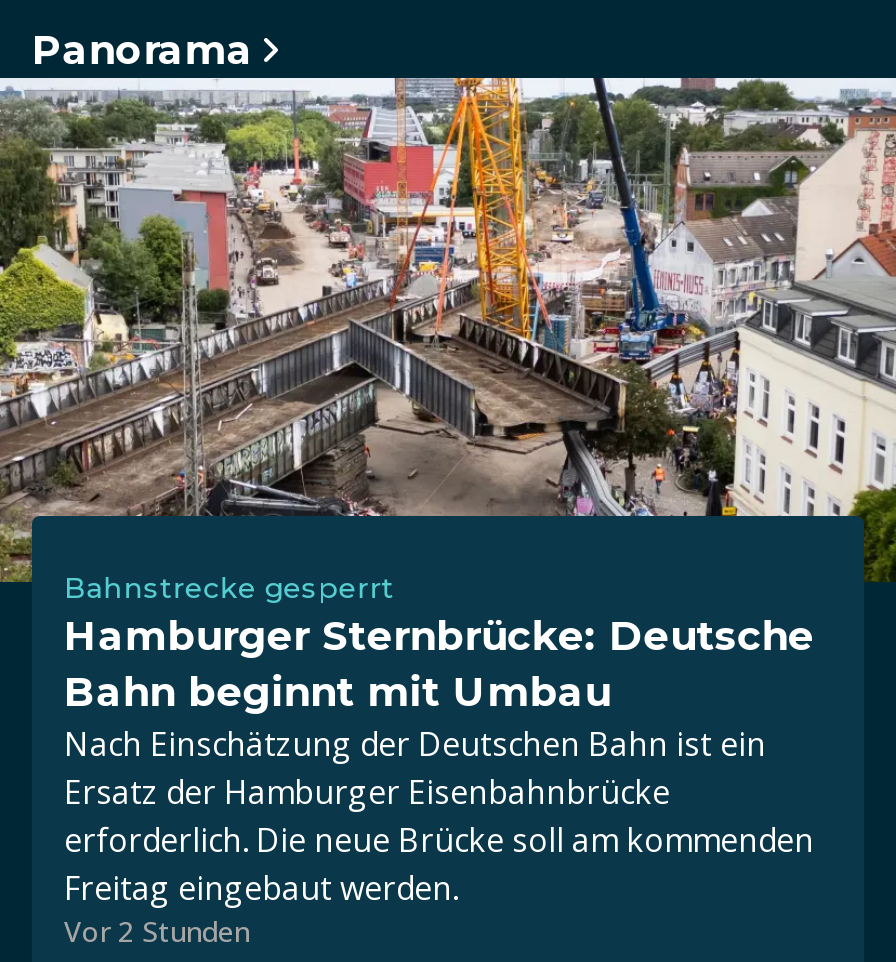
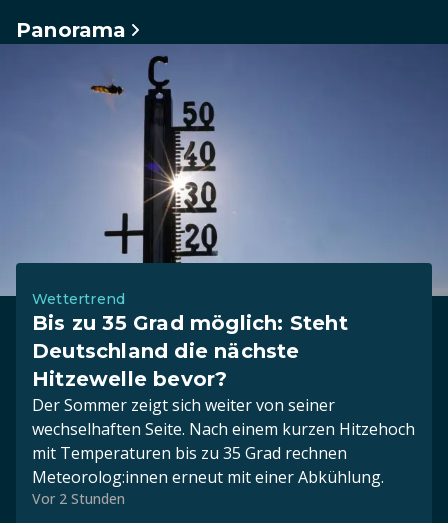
[6,76,890,910] [image] | Bahnstrecke gesperrt | Hamburger Sternbrücke: Deutsche | Bahn beginnt mit Umbau | Nach Einschätzung der Deutschen Bahn ist ein | Ersatz der Hamburger Eisenbahnbrücke | erforderlich. Die neue Brücke soll am kommenden | Freitag eingebaut werden. -> [3,44,445,488] [image] | Wettertrend | Bis zu 35 Grad möglich: Steht | Deutschland die nächste | Hitzewelle bevor? | Der Sommer zeigt sich weiter von seiner | wechselhaften Seite. Nach einem kurzen Hitzehoch | mit Temperaturen bis zu 35 Grad rechnen | Meteorolog:innen erneut mit einer Abkühlung.

